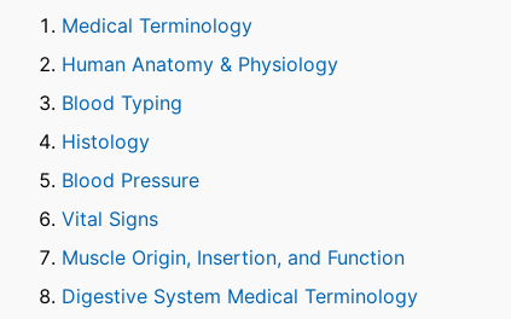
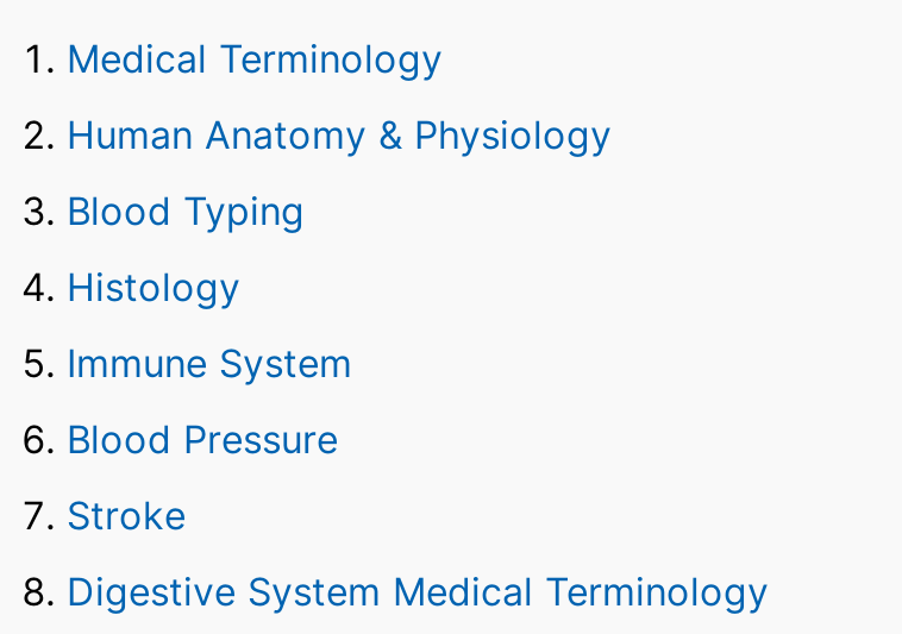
none -> [67,339,352,387] Immune System
moved [62,168,199,192] -> [67,415,338,463]: Blood Pressure
[62,207,405,269] Vital Signs | Muscle Origin, Insertion, and Function -> [67,491,186,539] Stroke

